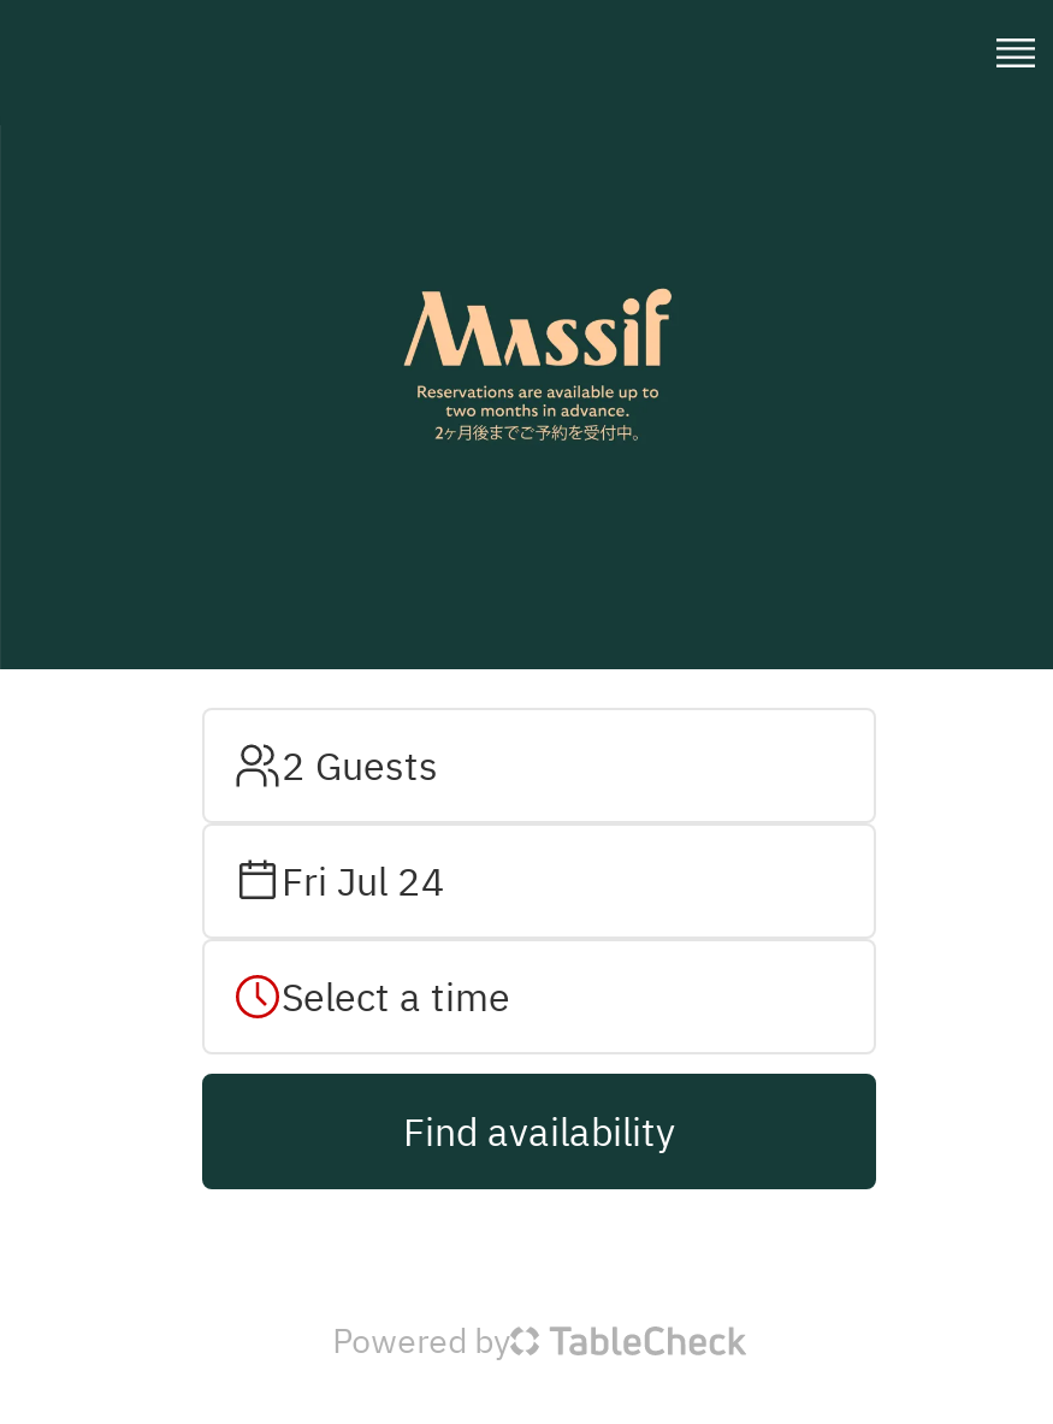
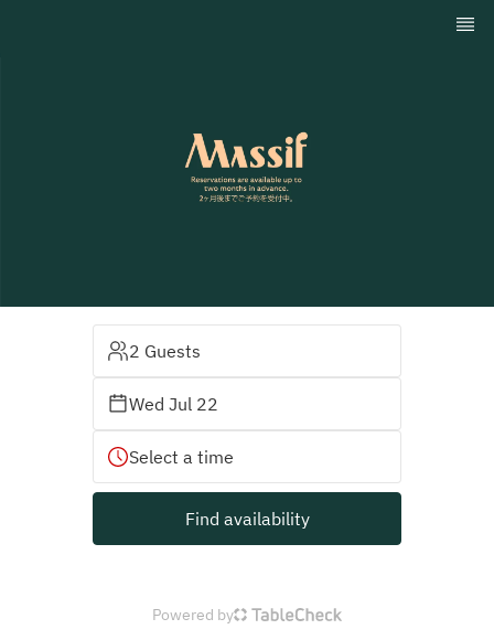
[282,857,445,905] Fri Jul 24 -> [129,393,218,415] Wed Jul 22

